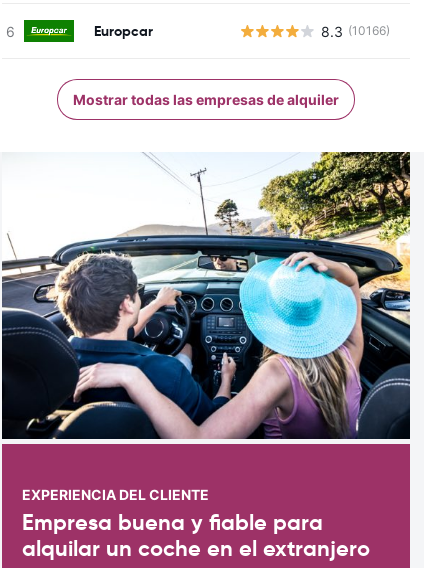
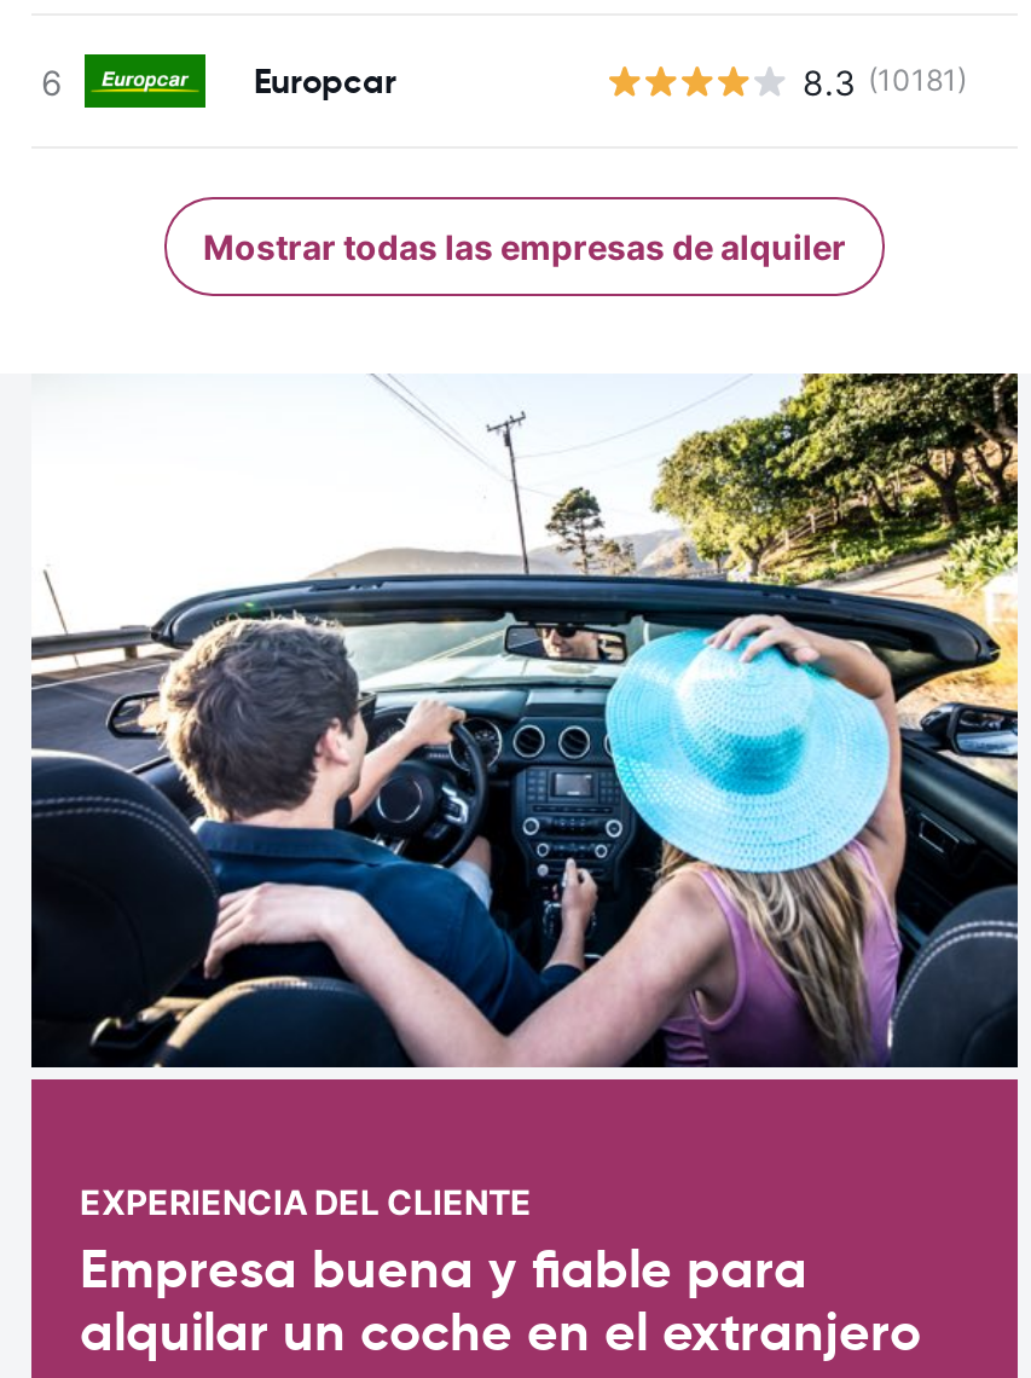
[321,22,390,39] 8.3 (10166) -> [803,60,967,102] 8.3 (10181)

